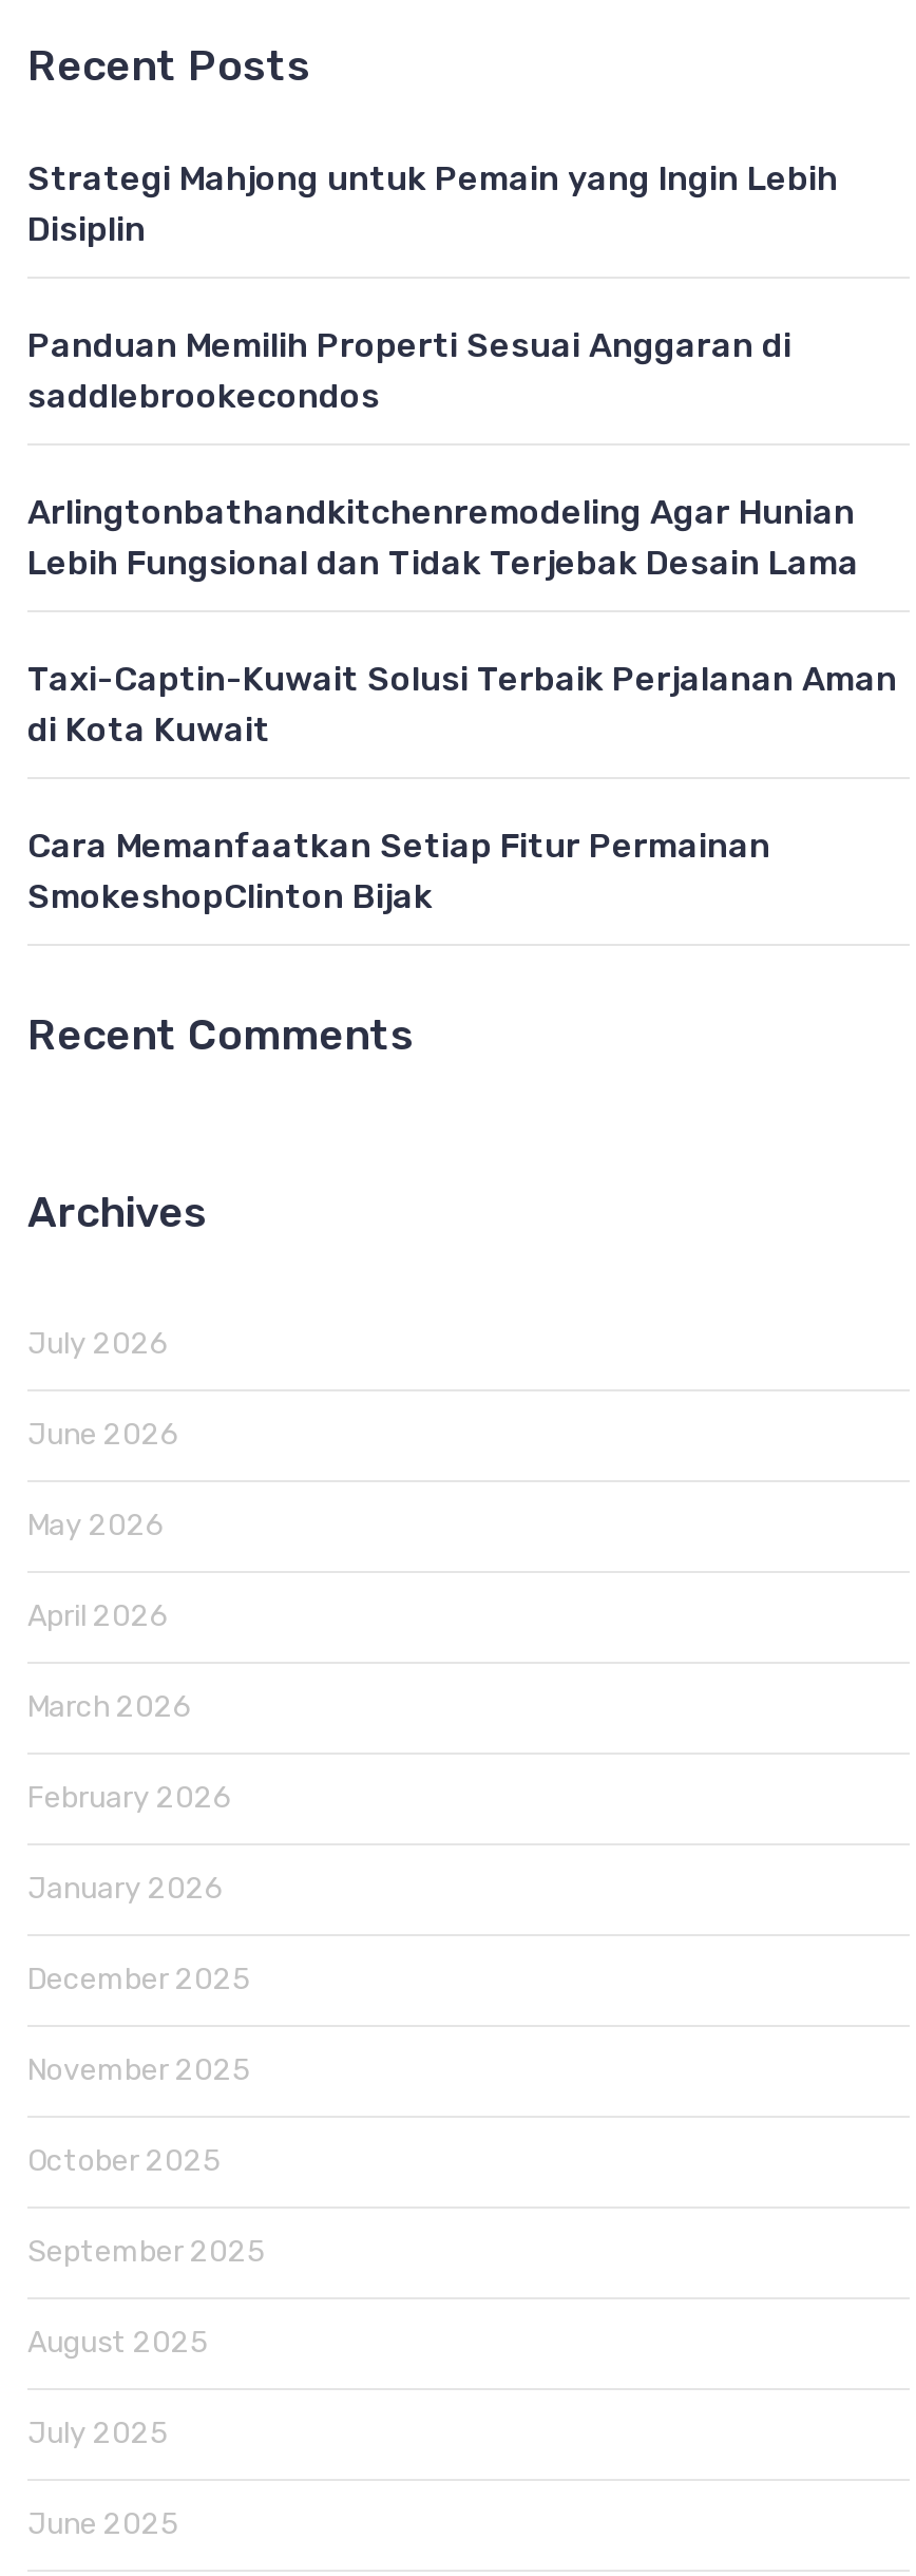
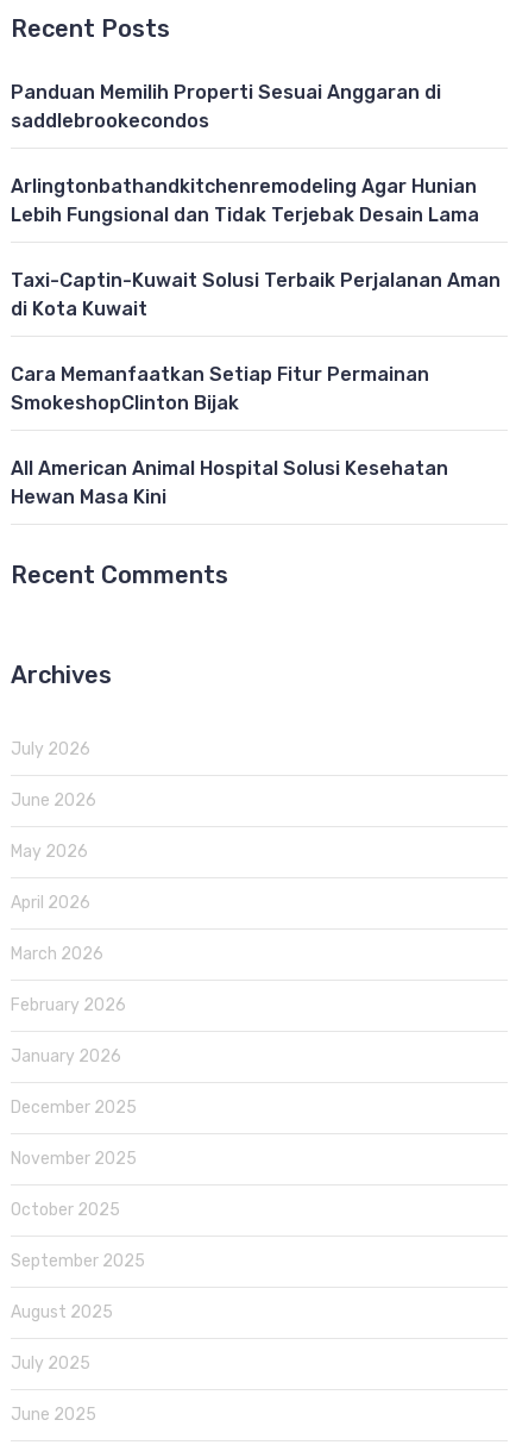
[27,158,838,249] Strategi Mahjong untuk Pemain yang Ingin Lebih | Disiplin -> none
moved [27,325,897,916] -> [11,81,501,414]: Panduan Memilih Properti Sesuai Anggaran di | saddlebrookecondos | Arlingtonbathandkitchenremodeling Agar Hunian | Lebih Fungsional dan Tidak Terjebak Desain Lama | Taxi-Captin-Kuwait Solusi Terbaik Perjalanan Aman | di Kota Kuwait | Cara Memanfaatkan Setiap Fitur Permainan | SmokeshopClinton Bijak
none -> [11,457,448,508] All American Animal Hospital Solusi Kesehatan | Hewan Masa Kini

